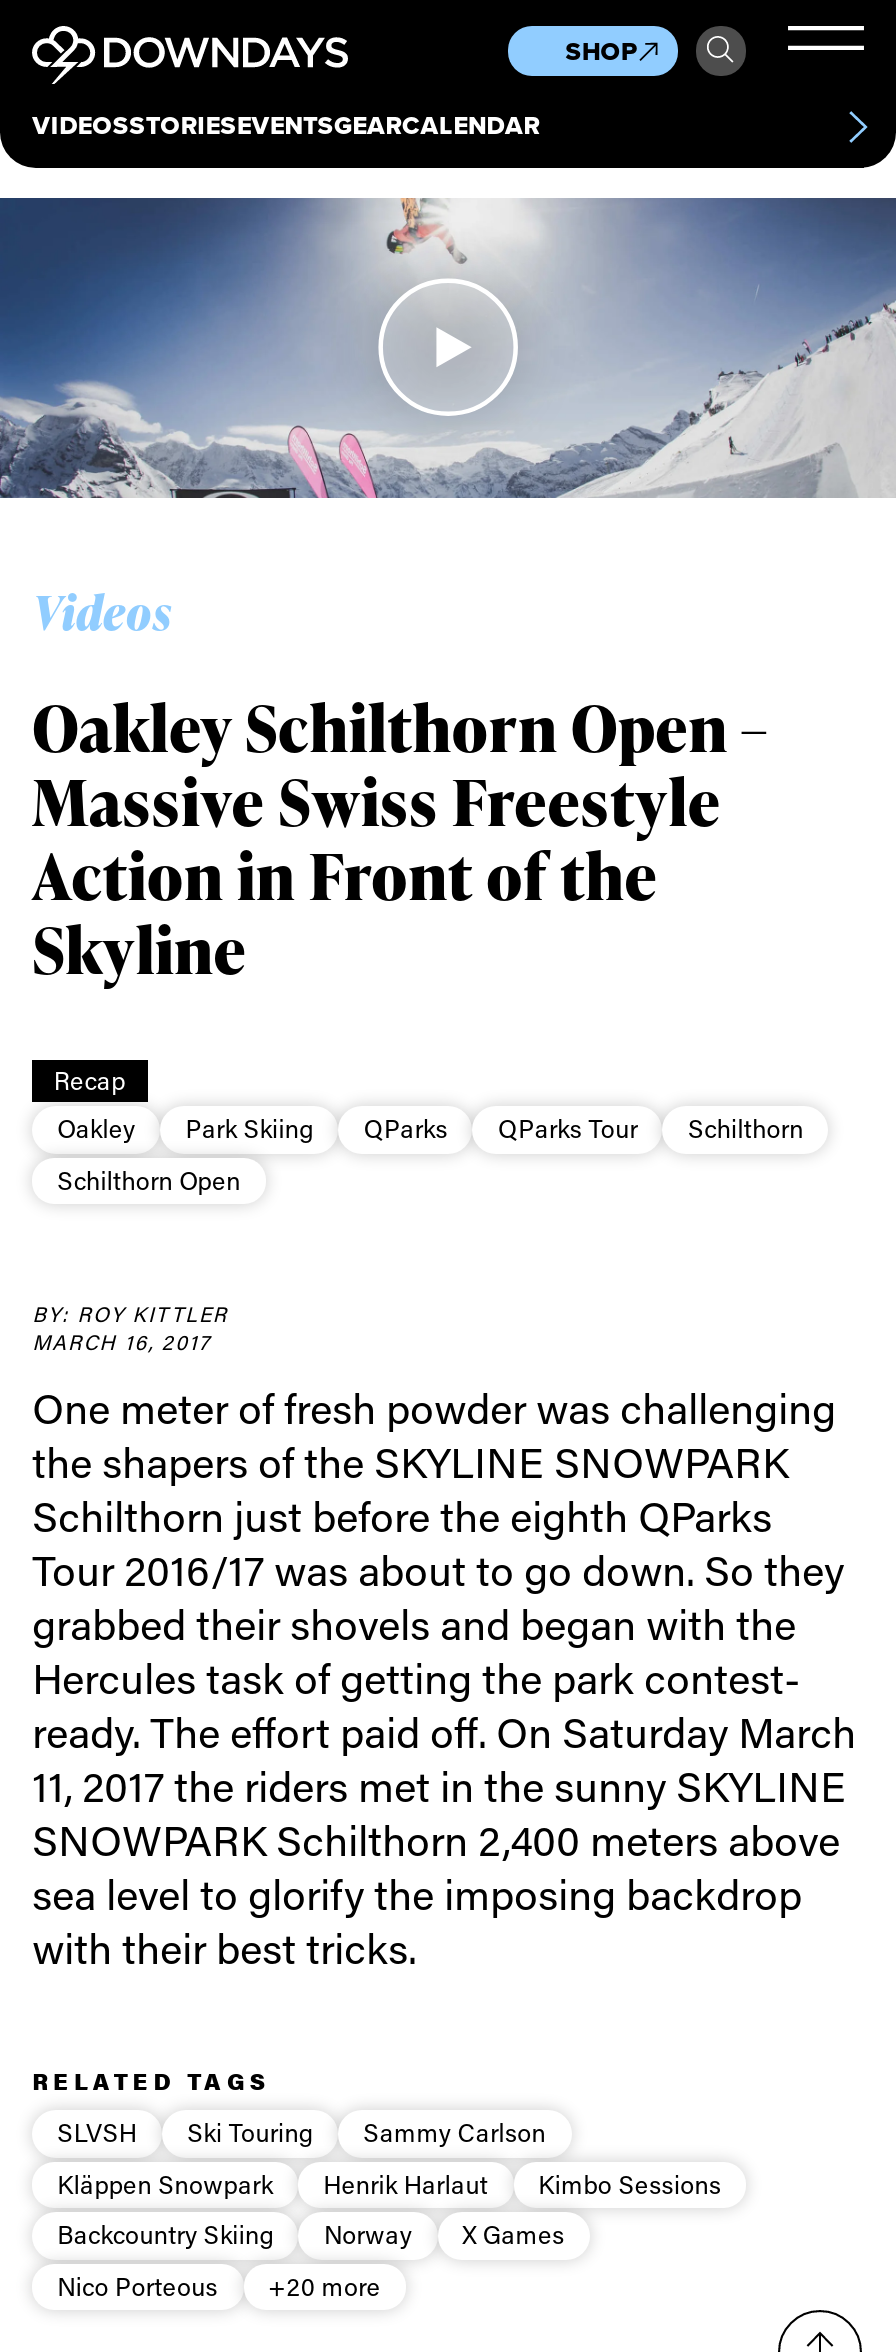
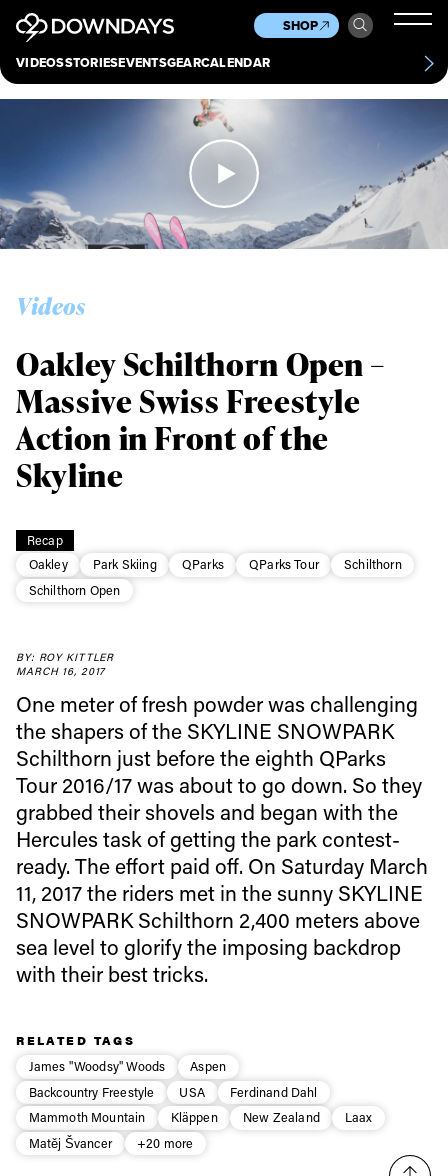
[57,2116,546,2148] SLVSH | Ski Touring | Sammy Carlson -> [29,1058,226,1074] James "Woodsy" Woods | Aspen
[57,2167,721,2199] Kläppen Snowpark | Henrik Harlaut | Kimbo Sessions -> [29,1084,318,1100] Backcountry Freestyle | USA | Ferdinand Dahl
[57,2218,565,2250] Backcountry Skiing | Norway | X Games -> [29,1109,373,1125] Mammoth Mountain | Kläppen | New Zealand | Laax
[57,2269,218,2301] Nico Porteous -> [29,1135,112,1151] Matěj Švancer

